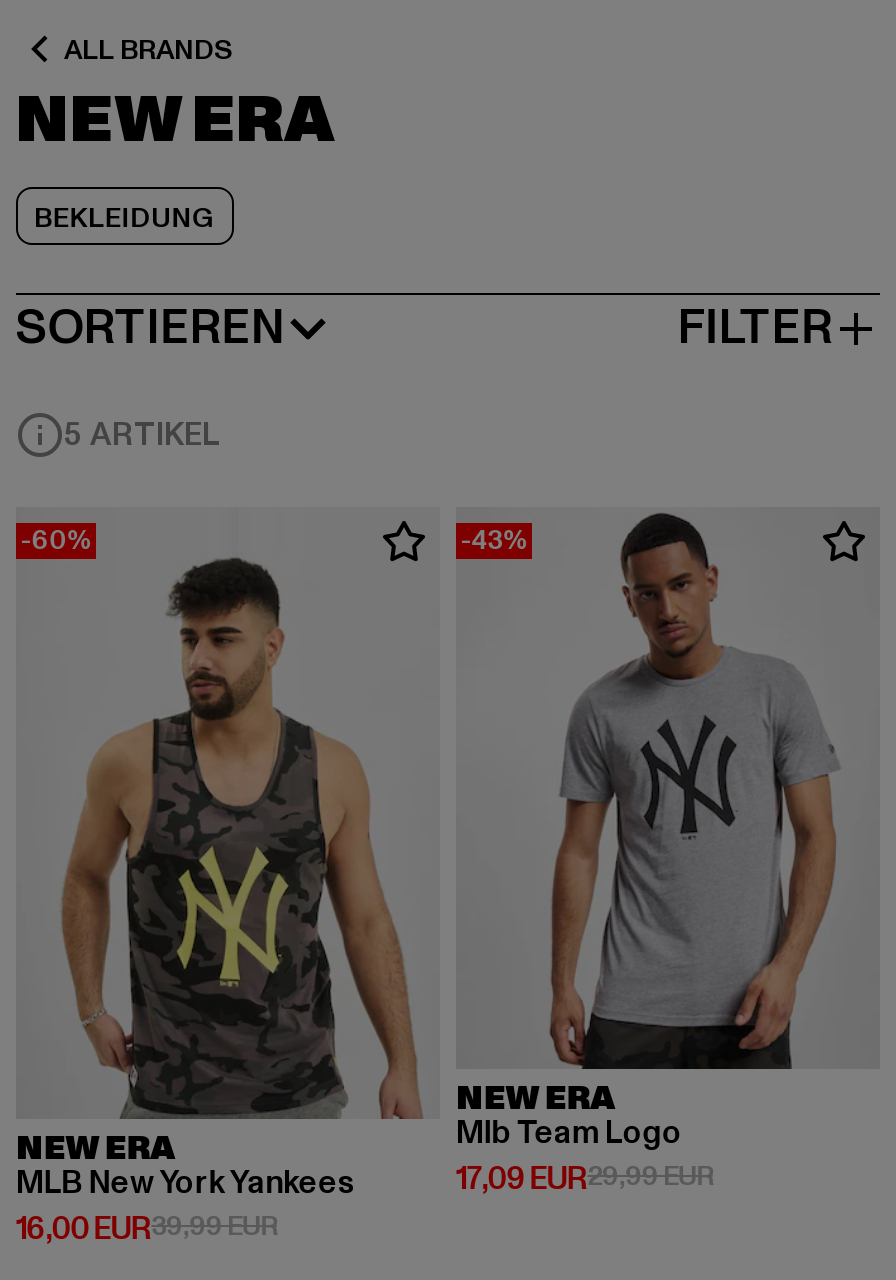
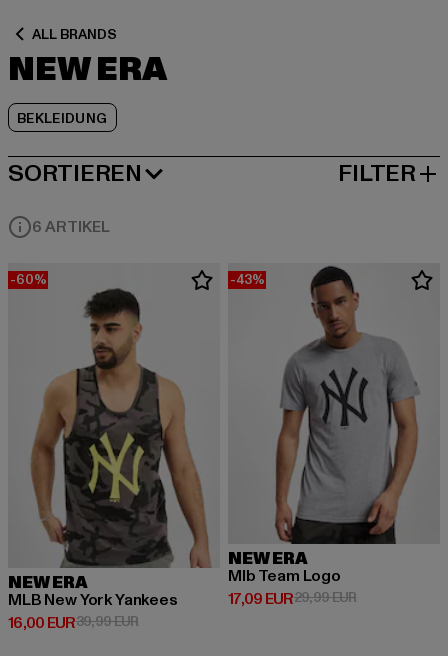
[64,413,220,457] 5 ARTIKEL -> [32,216,110,238] 6 ARTIKEL

